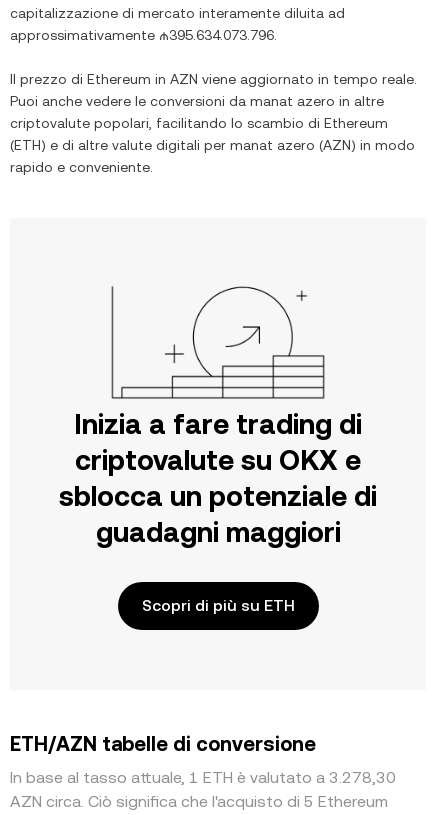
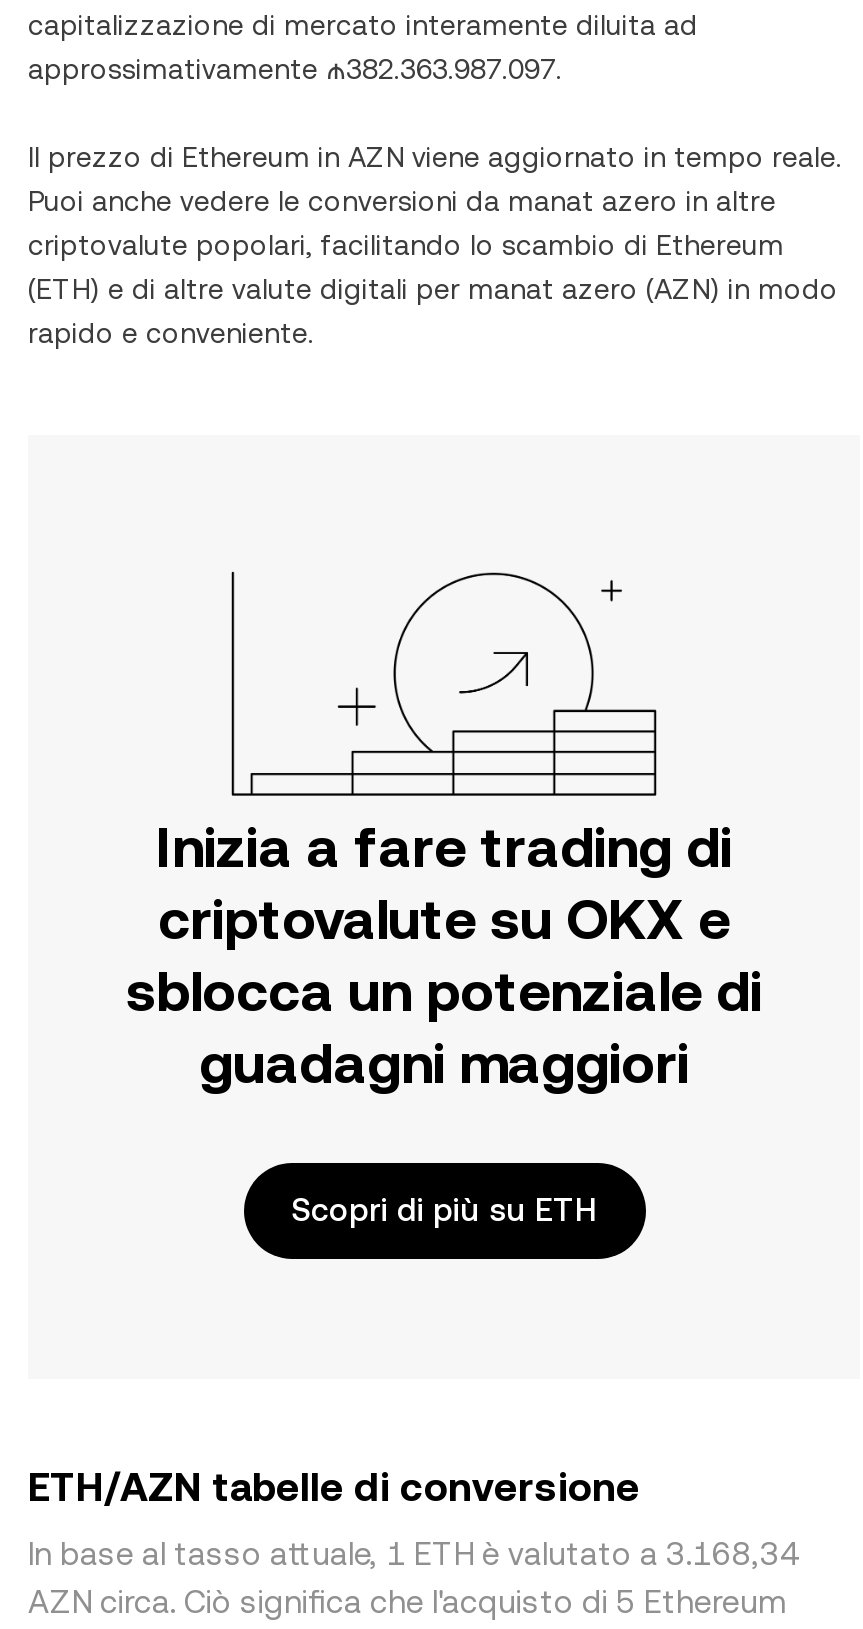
[10,27,277,43] approssimativamente ₼395.634.073.796. -> [28,53,562,85] approssimativamente ₼382.363.987.097.
[10,768,396,787] In base al tasso attuale, 1 ETH è valutato a 3.278,30 -> [28,1535,800,1573] In base al tasso attuale, 1 ETH è valutato a 3.168,34

